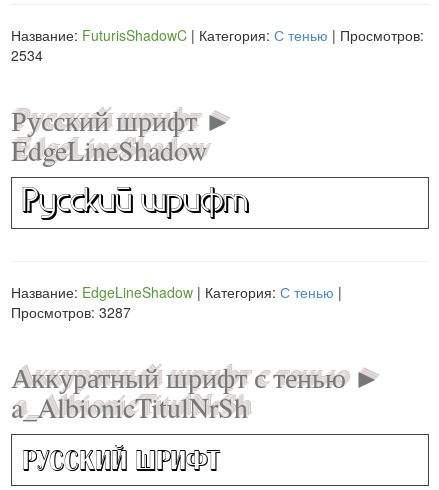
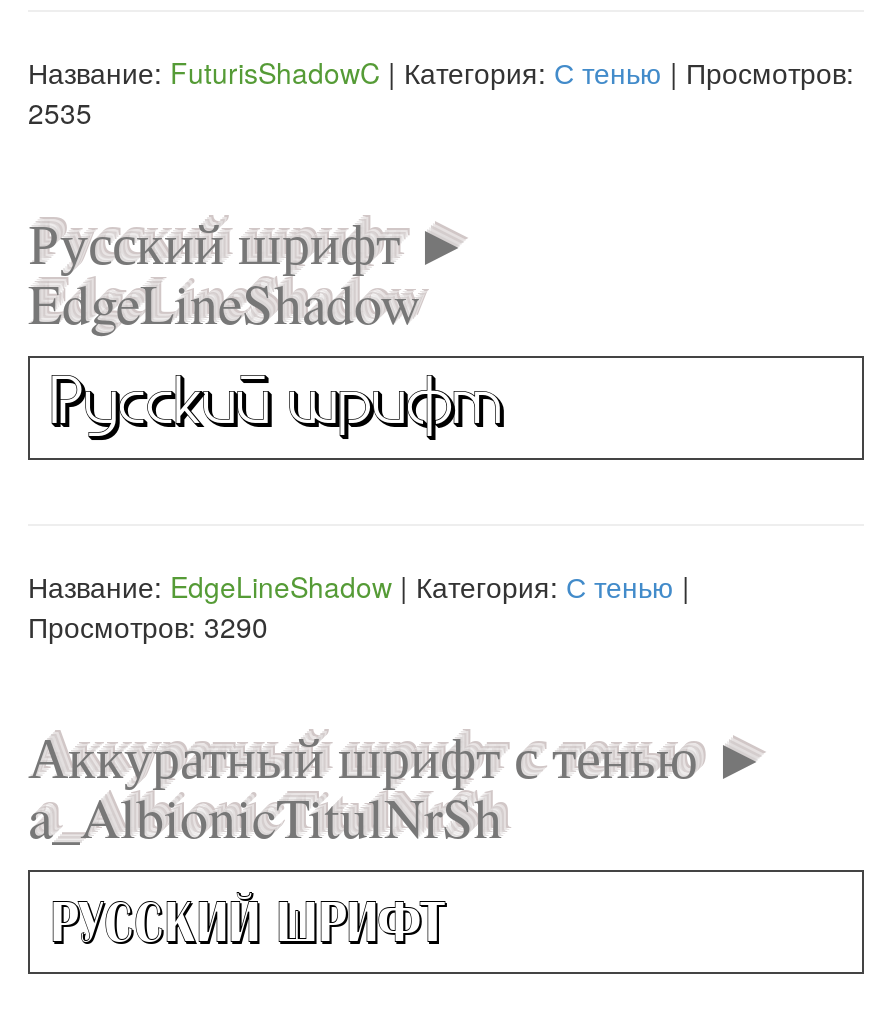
[11,45,43,65] 2534 -> [28,92,92,132] 2535
[11,302,131,322] Просмотров: 3287 -> [28,606,268,646] Просмотров: 3290

